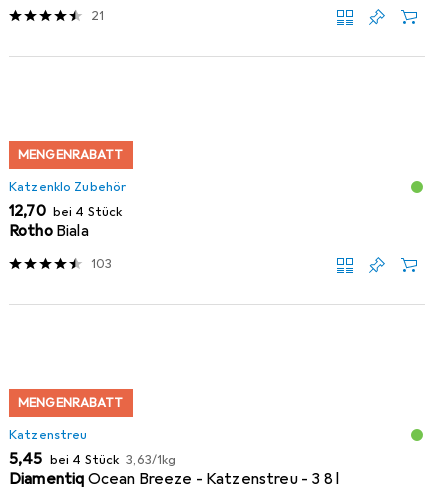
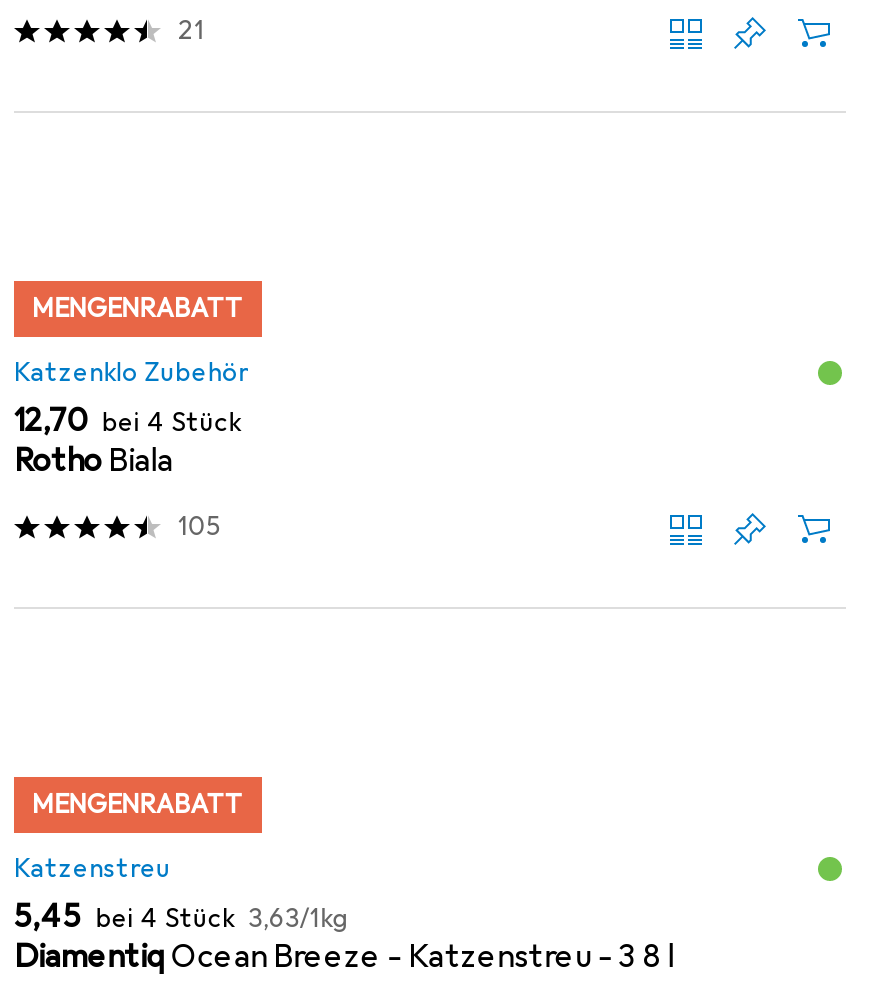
[91,256,112,272] 103 -> [178,512,221,544] 105

